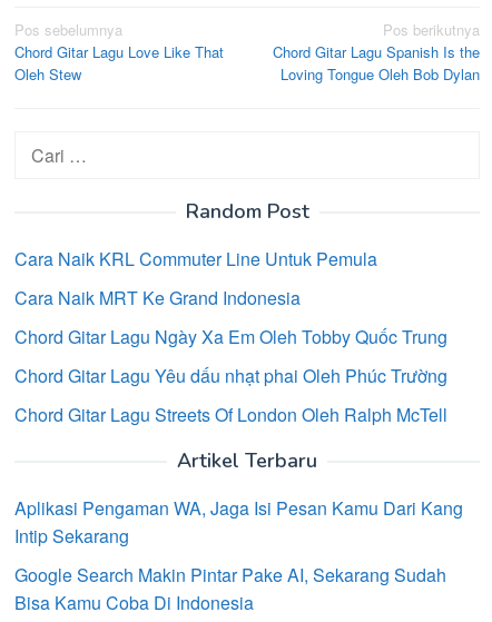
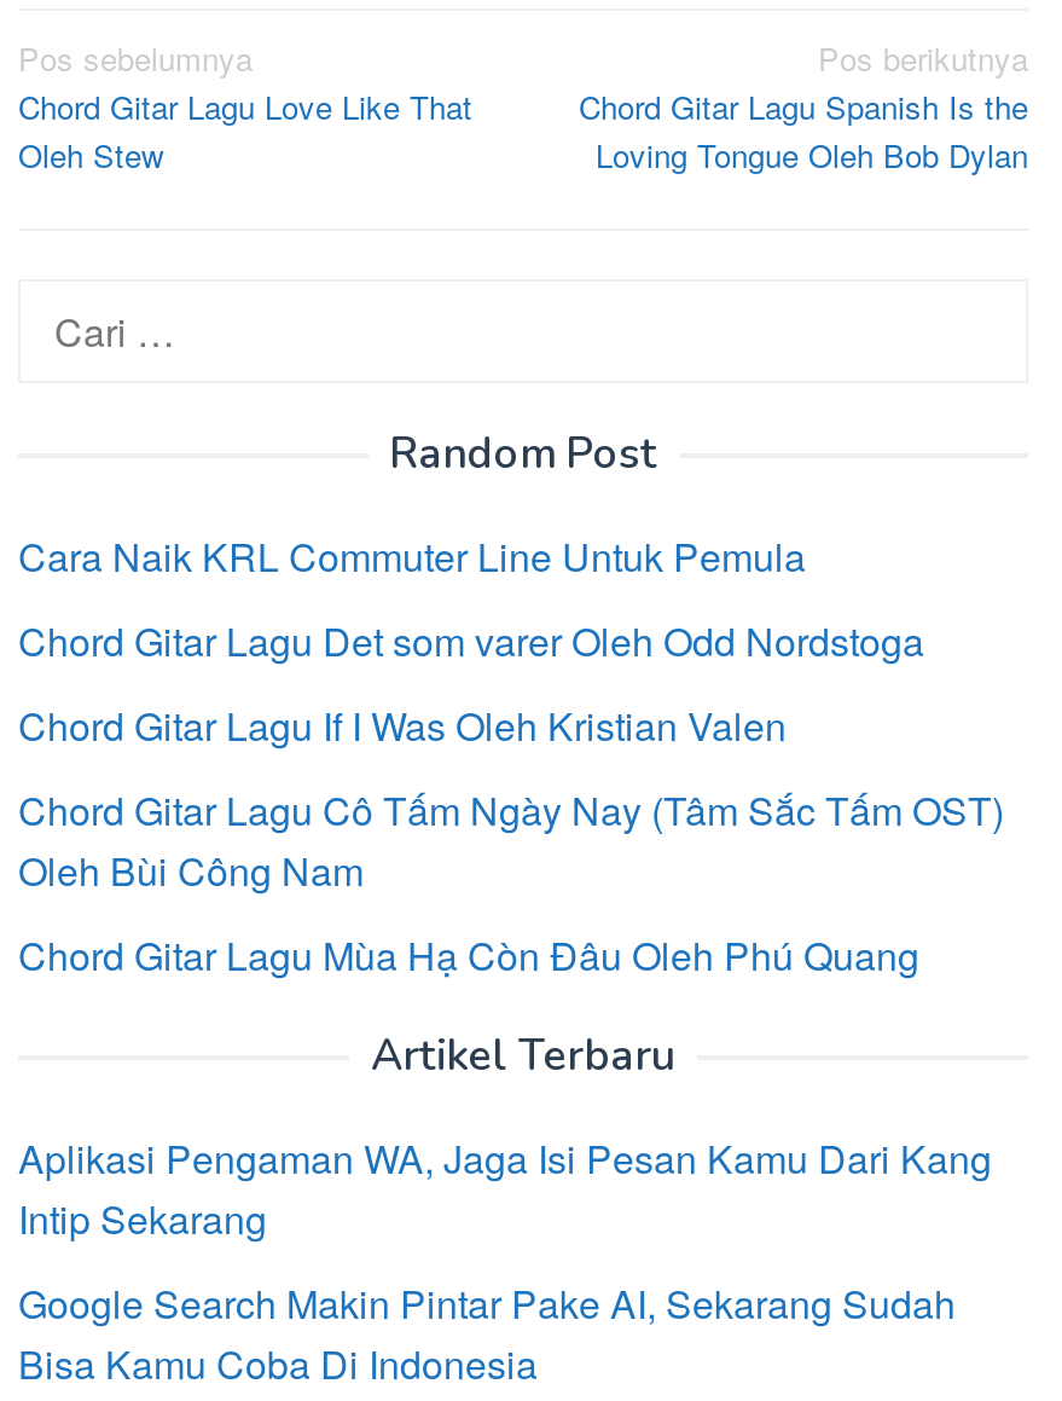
[14,284,301,310] Cara Naik MRT Ke Grand Indonesia -> [18,612,924,667] Chord Gitar Lagu Det som varer Oleh Odd Nordstoga
[14,323,447,349] Chord Gitar Lagu Ngày Xa Em Oleh Tobby Quốc Trung -> [18,696,787,752] Chord Gitar Lagu If I Was Oleh Kristian Valen
[14,362,447,388] Chord Gitar Lagu Yêu dấu nhạt phai Oleh Phúc Trường -> [18,781,1004,897] Chord Gitar Lagu Cô Tấm Ngày Nay (Tâm Sắc Tấm OST) | Oleh Bùi Công Nam
[14,401,447,427] Chord Gitar Lagu Streets Of London Oleh Ralph McTell -> [18,926,919,982] Chord Gitar Lagu Mùa Hạ Còn Đâu Oleh Phú Quang

